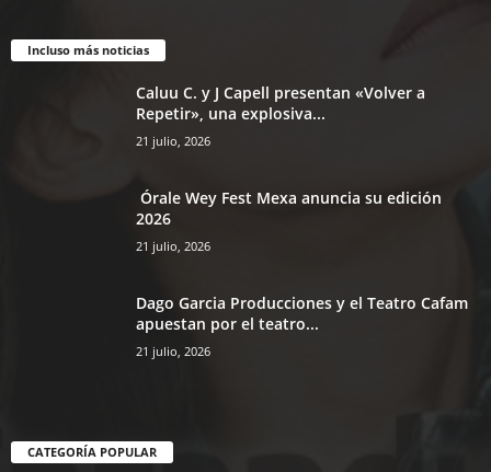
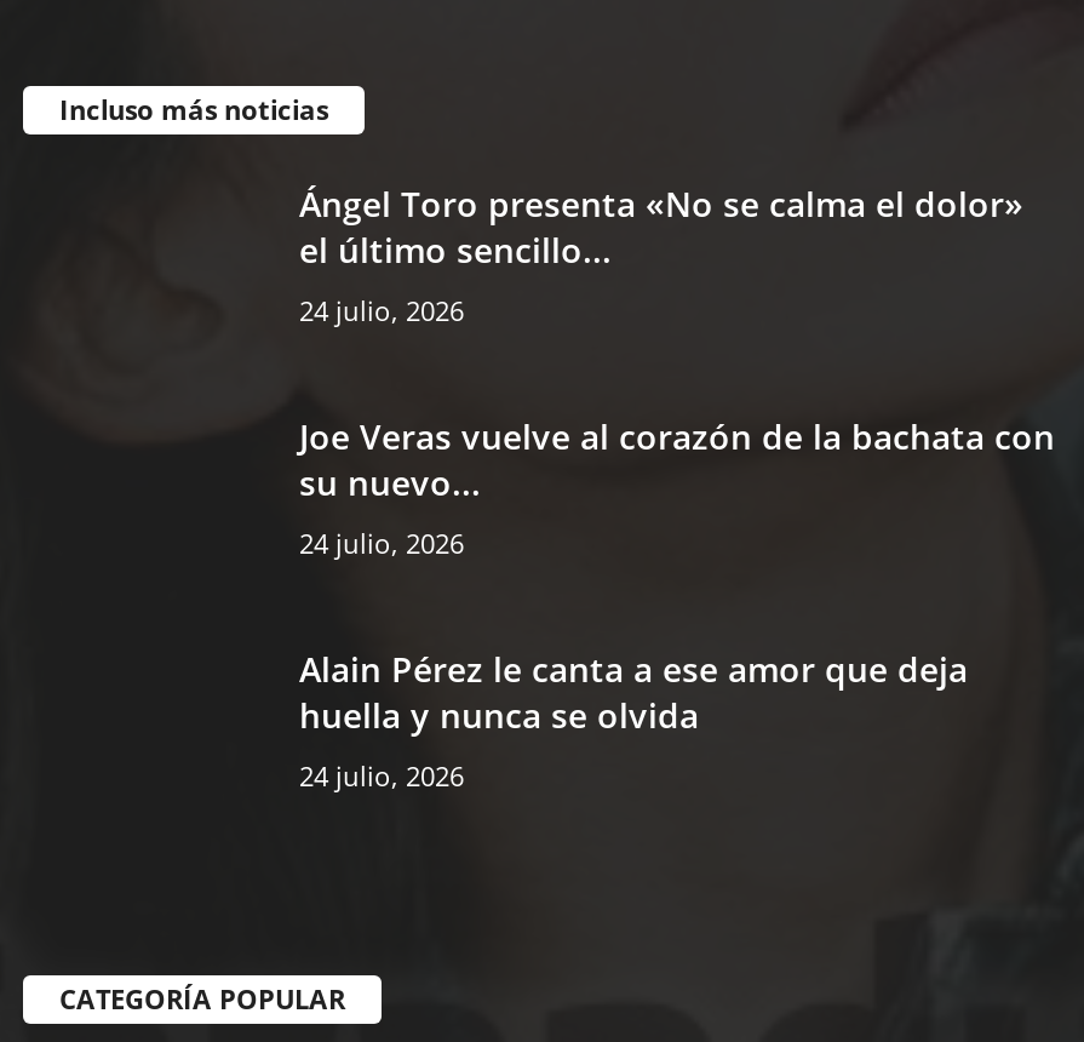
[136,82,425,149] Caluu C. y J Capell presentan «Volver a | Repetir», una explosiva... | 21 julio, 2026 -> [299,181,1023,328] Ángel Toro presenta «No se calma el dolor» | el último sencillo... | 24 julio, 2026
[136,187,442,254] Órale Wey Fest Mexa anuncia su edición | 2026 | 21 julio, 2026 -> [299,413,1055,561] Joe Veras vuelve al corazón de la bachata con | su nuevo... | 24 julio, 2026
[136,292,468,359] Dago Garcia Producciones y el Teatro Cafam | apuestan por el teatro... | 21 julio, 2026 -> [299,646,968,794] Alain Pérez le canta a ese amor que deja | huella y nunca se olvida | 24 julio, 2026

